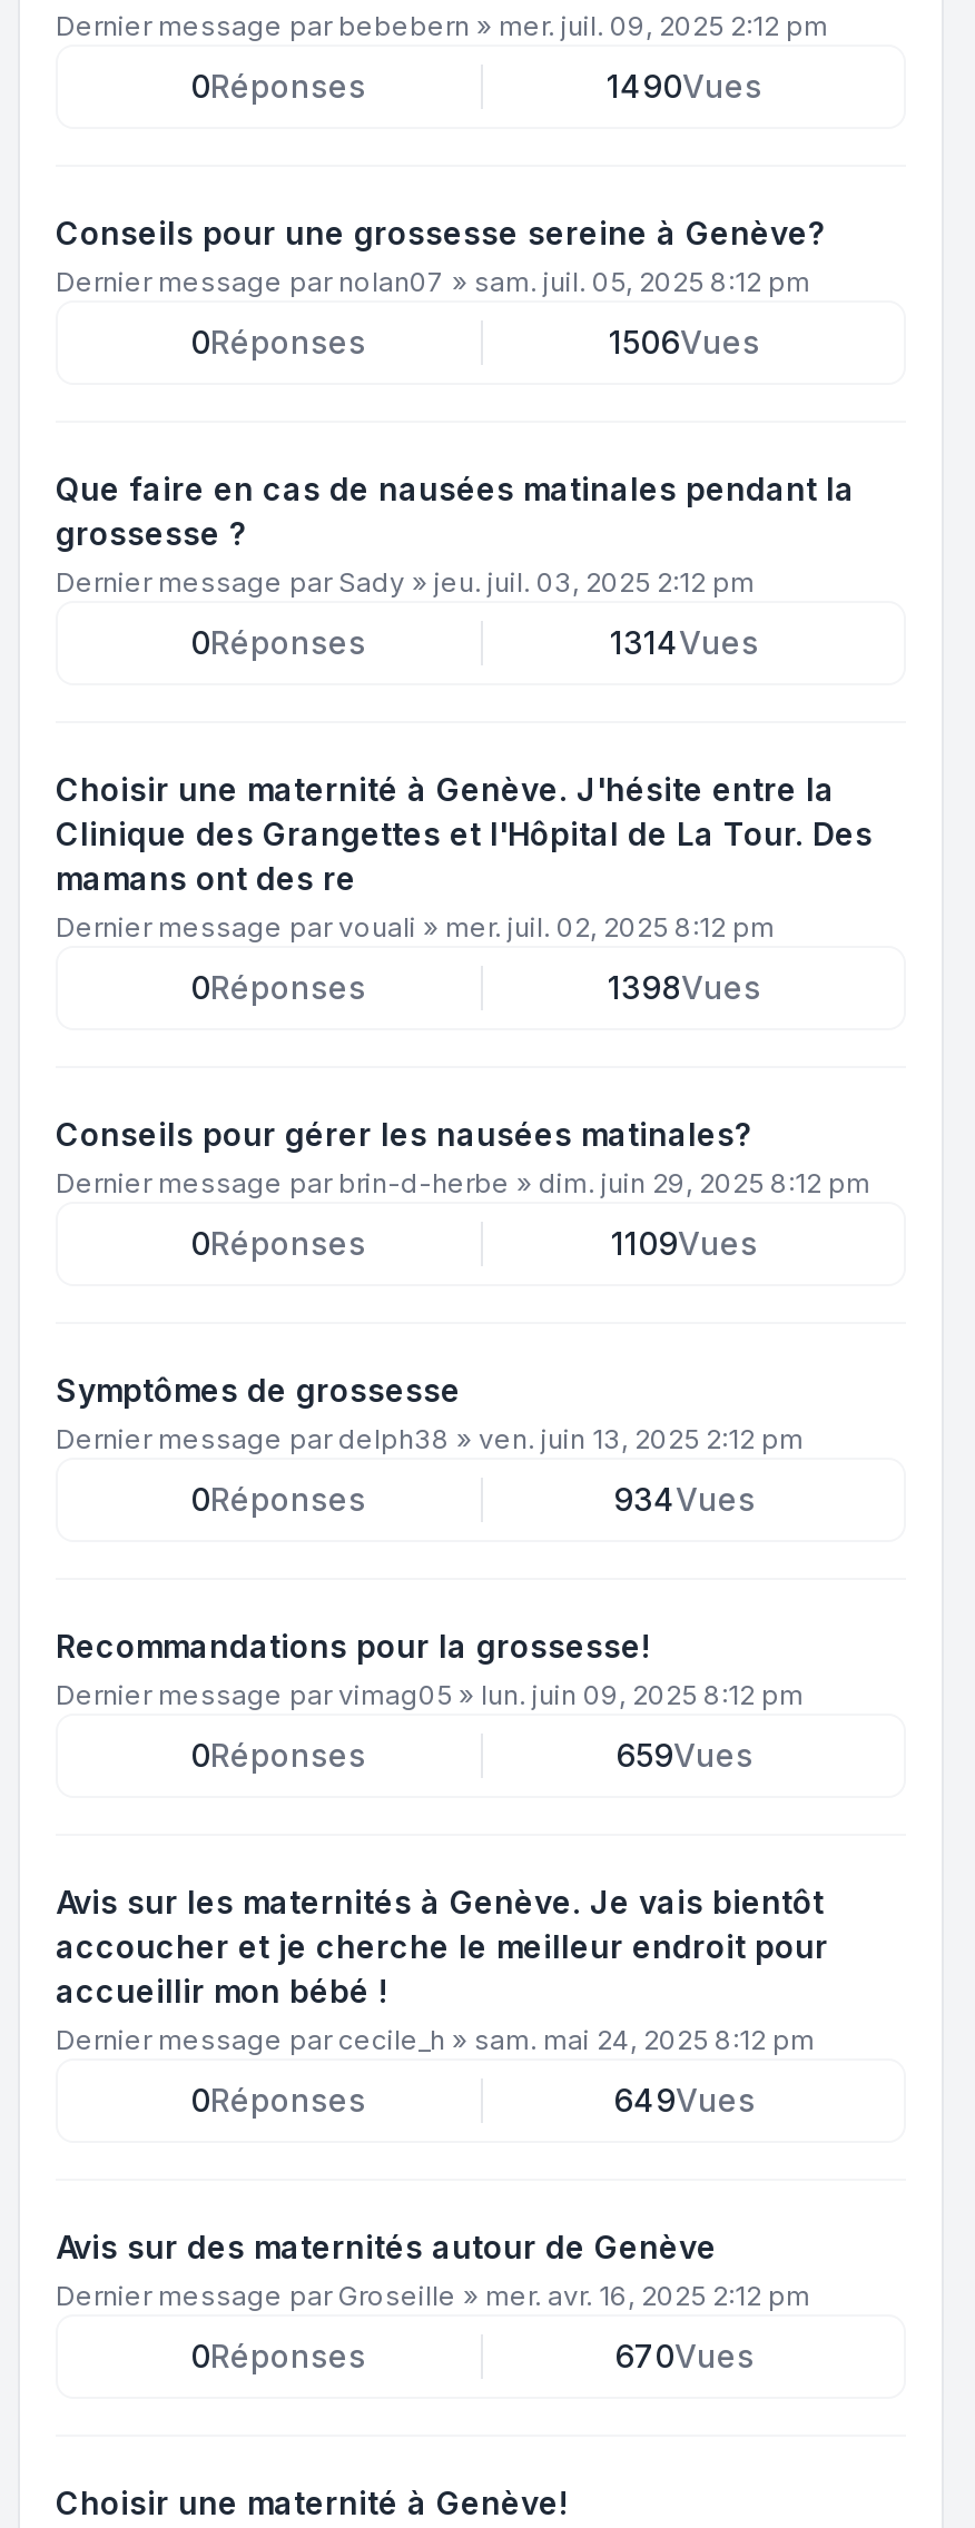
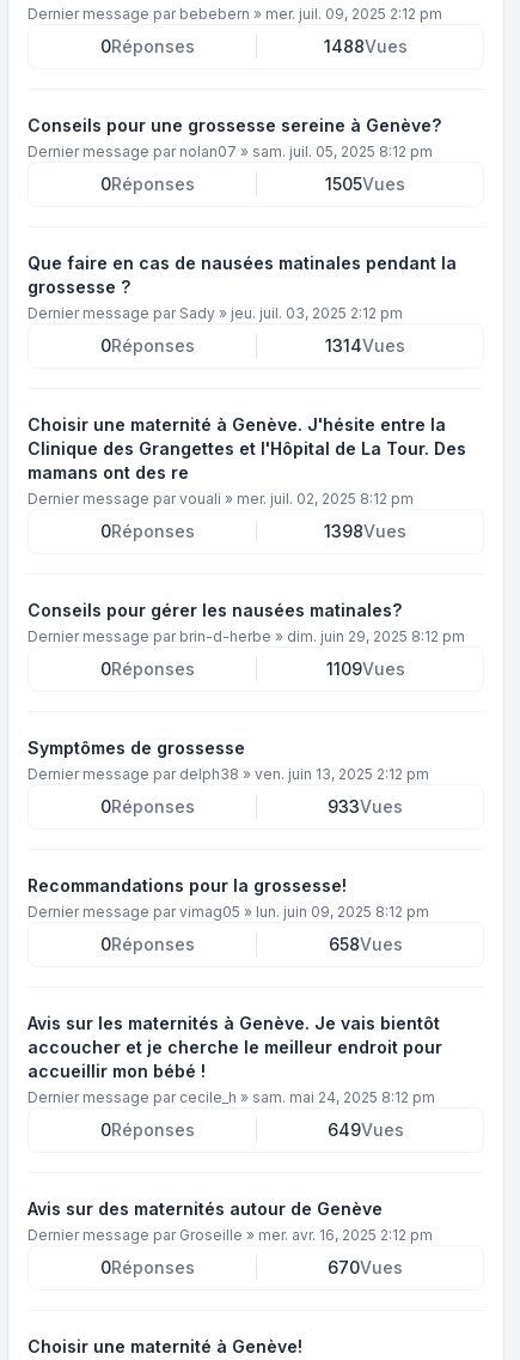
[607,67,762,105] 1490Vues -> [323,36,407,56] 1488Vues
[609,323,760,361] 1506Vues -> [325,174,405,194] 1505Vues
[613,1480,756,1518] 934Vues -> [328,796,403,816] 933Vues
[615,1736,754,1774] 659Vues -> [328,934,402,954] 658Vues

